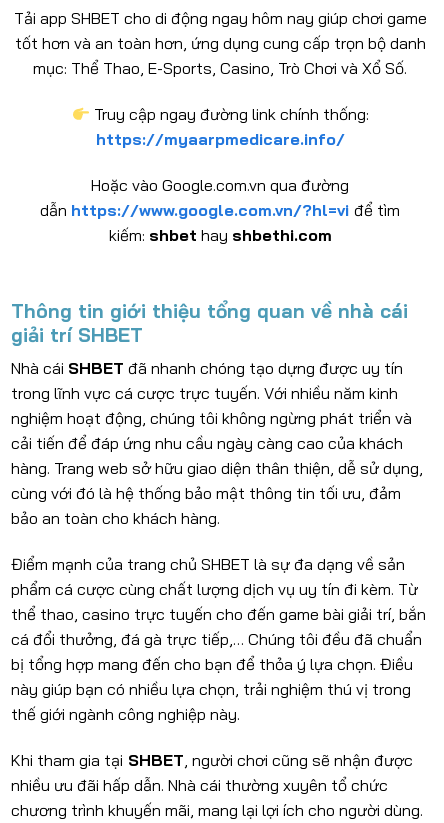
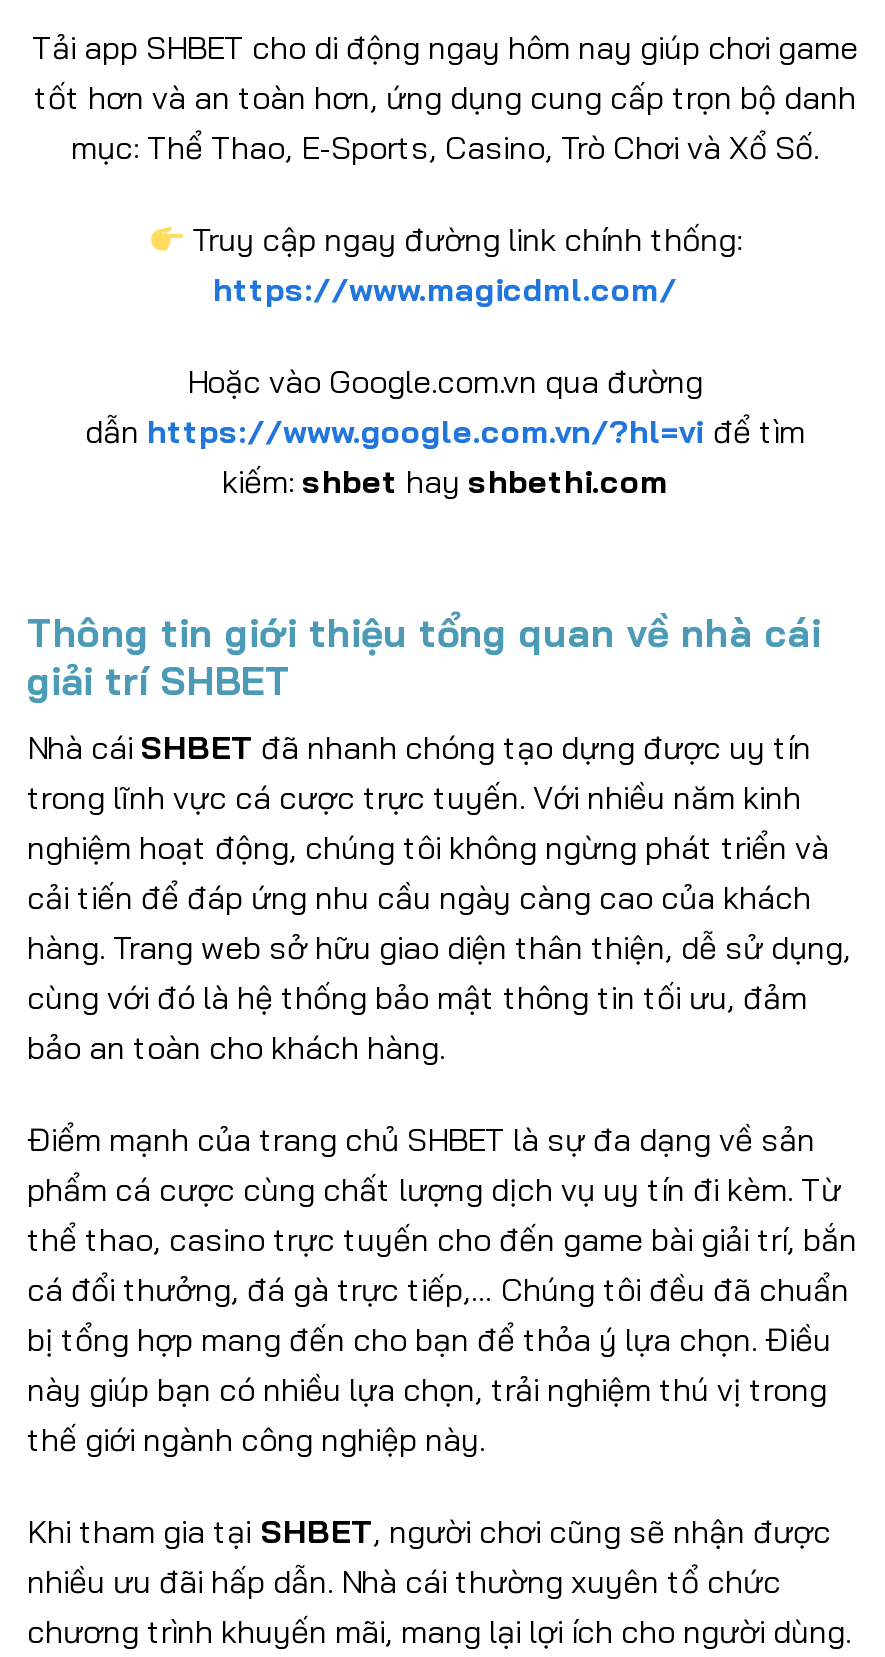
[95,129,344,149] https://myaarpmedicare.info/ -> [213,269,677,309] https://www.magicdml.com/

